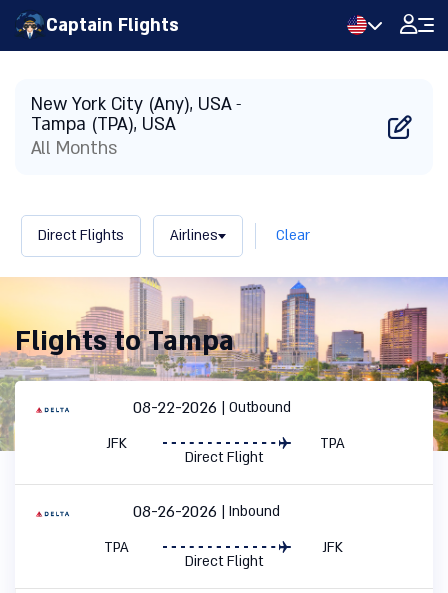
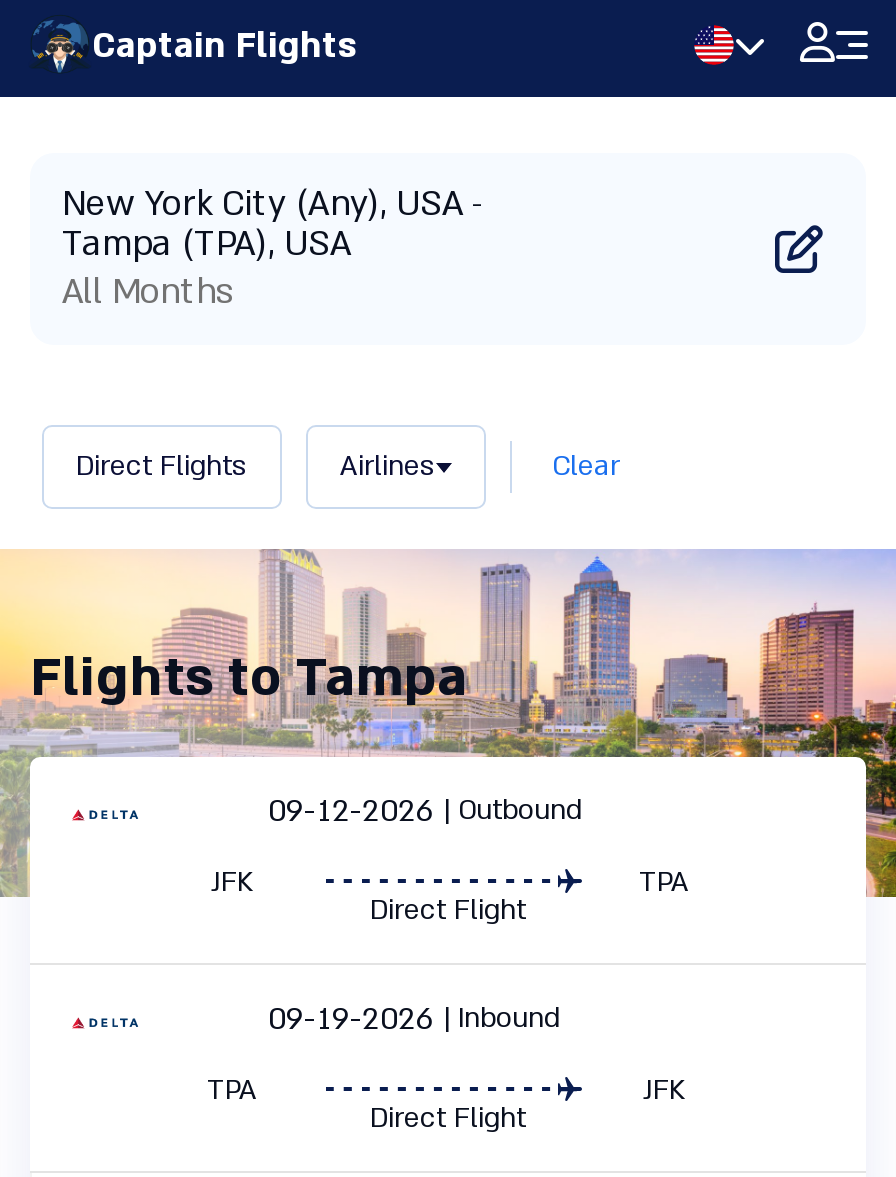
[133,397,291,419] 08-22-2026 Outbound -> [268,789,582,833] 09-12-2026 Outbound
[133,501,280,523] 08-26-2026 Inbound -> [268,997,560,1041] 09-19-2026 Inbound

